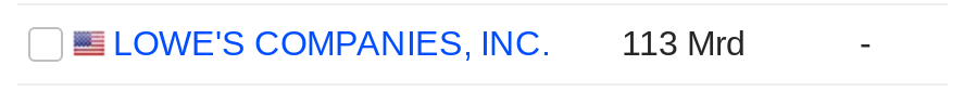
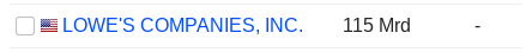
[113,25,746,62] LOWE'S COMPANIES, INC. 113 Mrd -> [62,15,411,35] LOWE'S COMPANIES, INC. 115 Mrd

